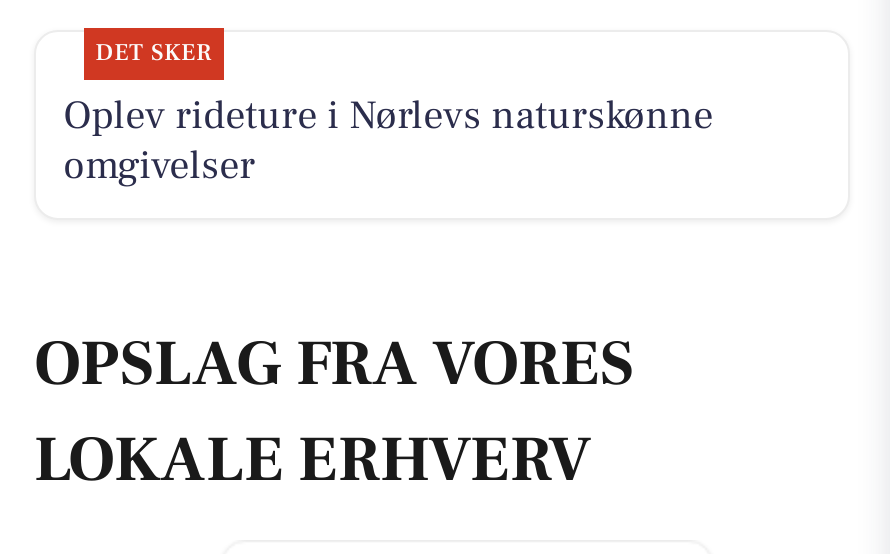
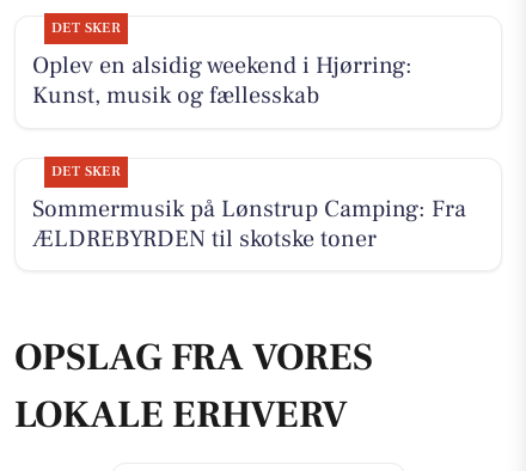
[63,89,713,191] Oplev rideture i Nørlevs naturskønne | omgivelser -> [32,51,466,254] Oplev en alsidig weekend i Hjørring: | Kunst, musik og fællesskab | DET SKER | Sommermusik på Lønstrup Camping: Fra | ÆLDREBYRDEN til skotske toner

